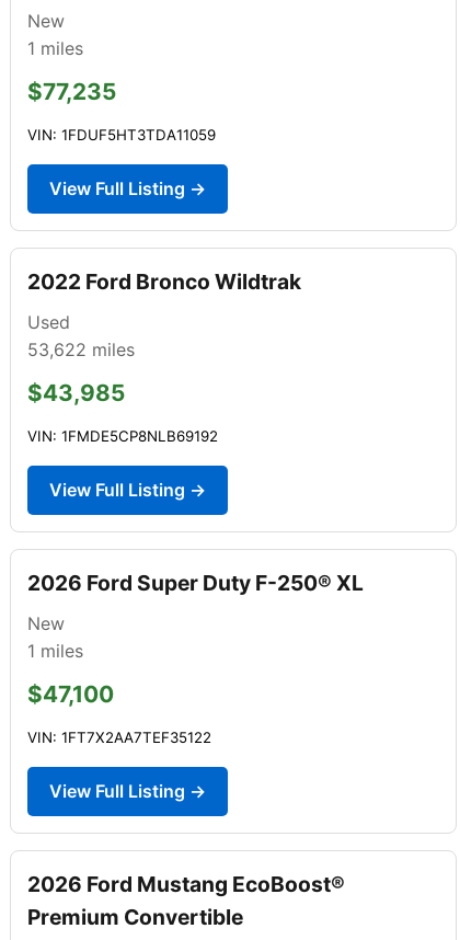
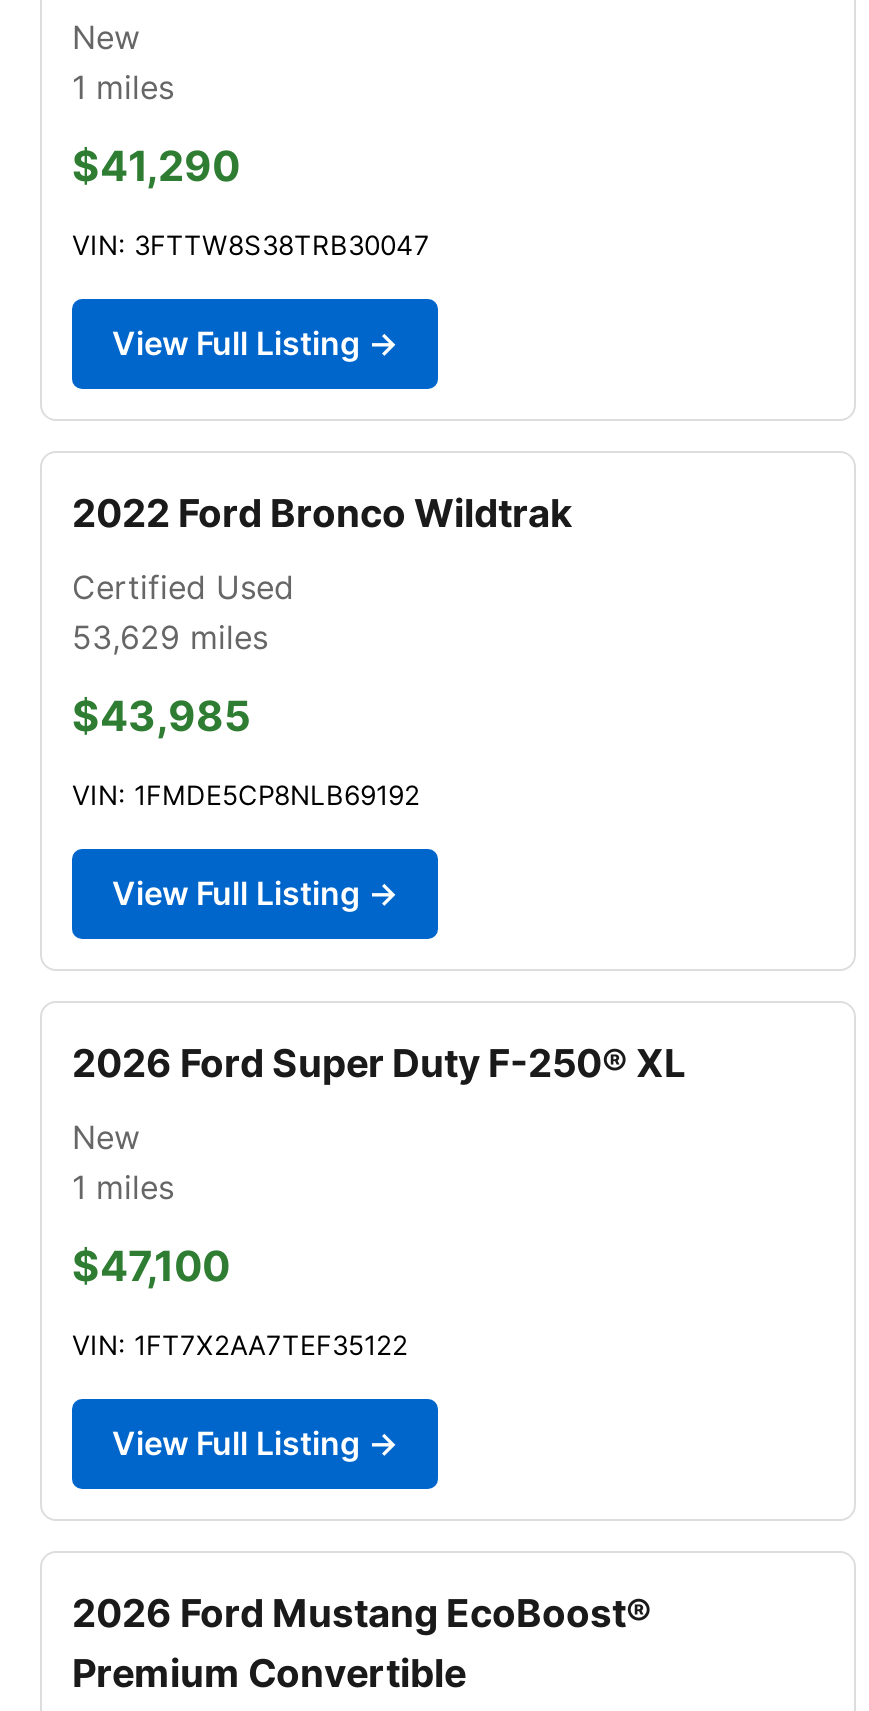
[27,78,116,105] $77,235 -> [72,141,240,191] $41,290
[27,126,216,143] VIN: 1FDUF5HT3TDA11059 -> [72,229,430,261] VIN: 3FTTW8S38TRB30047
[27,311,135,360] Used | 53,622 miles -> [72,567,294,657] Certified Used | 53,629 miles

